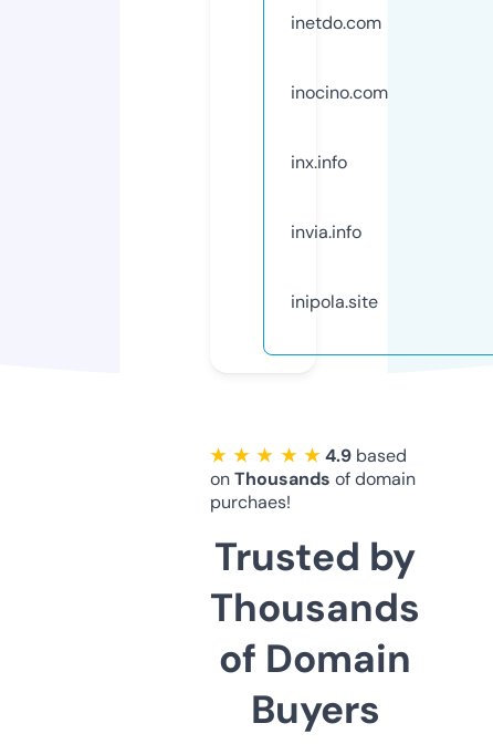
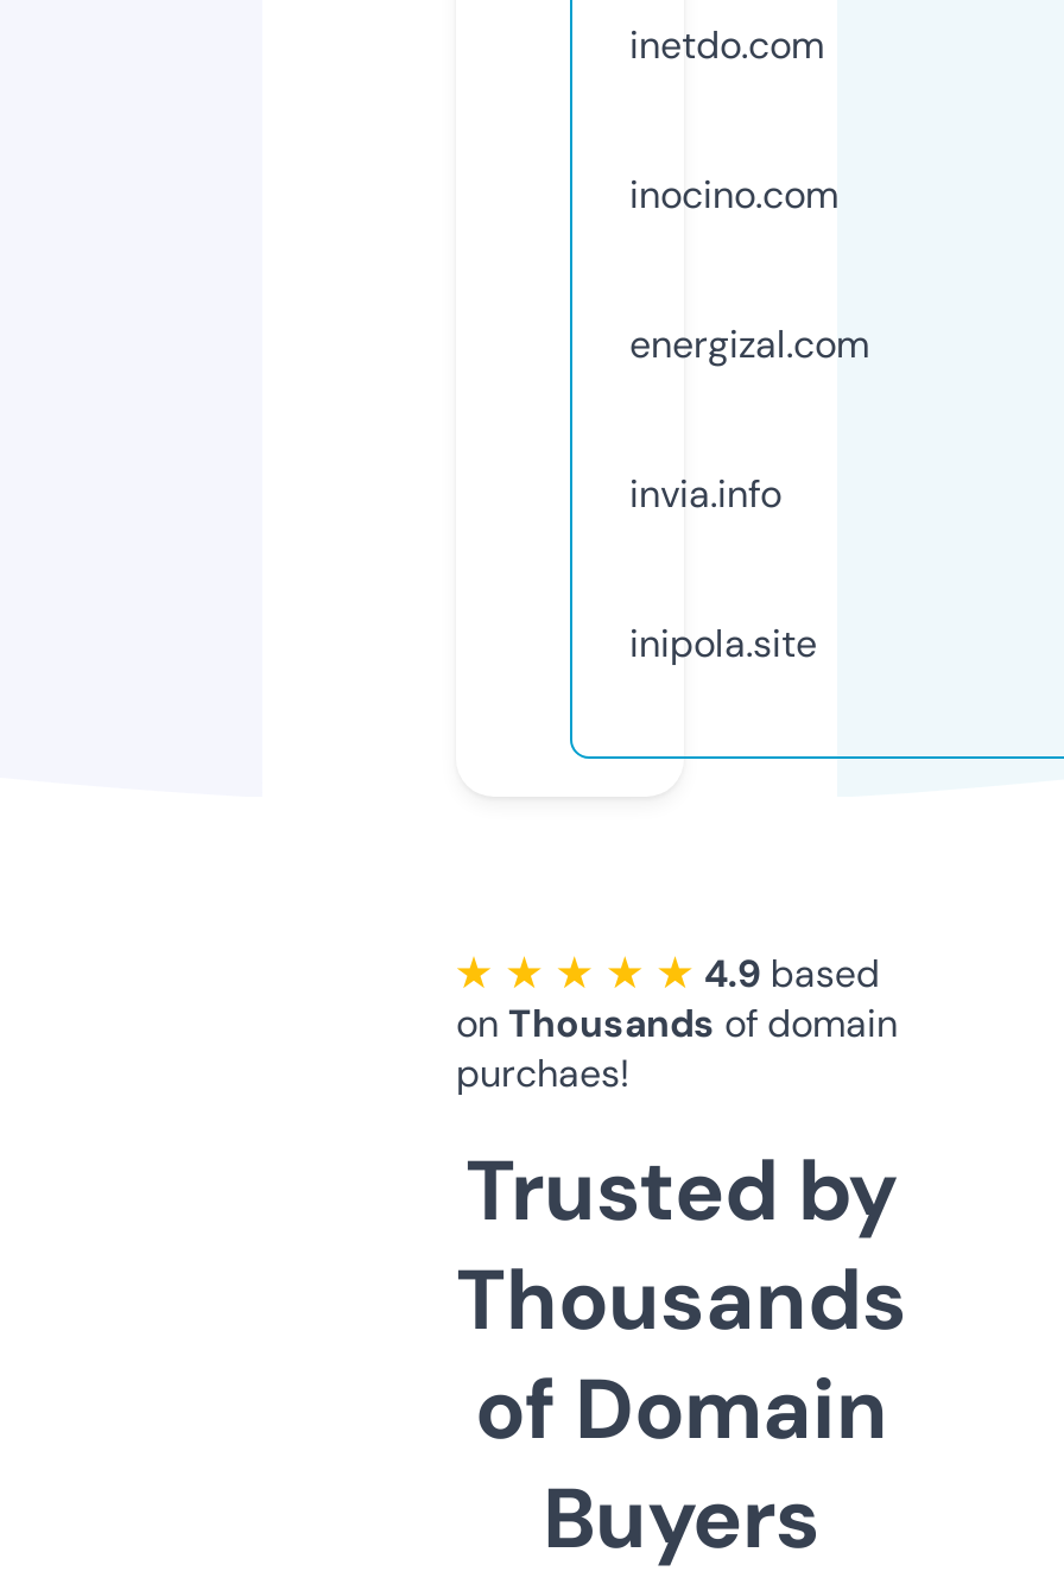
[291,150,347,174] inx.info -> [629,319,869,369] energizal.com

